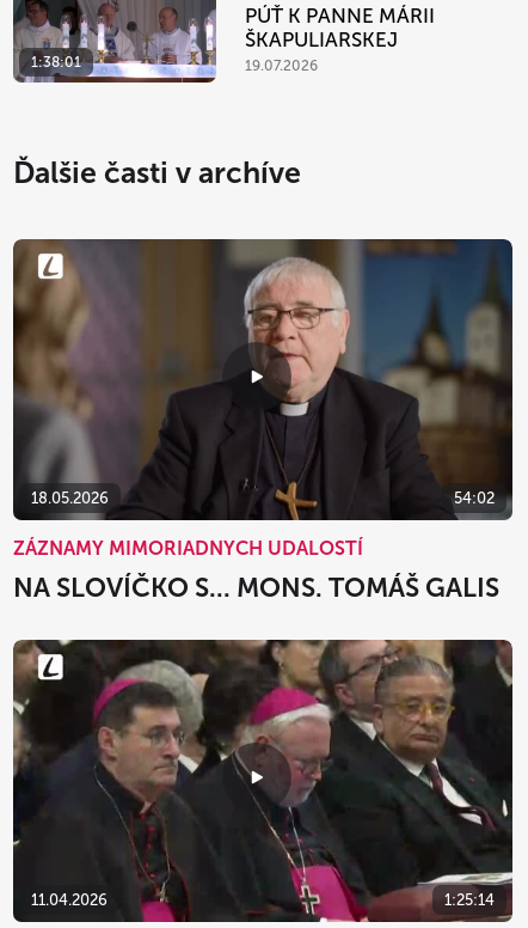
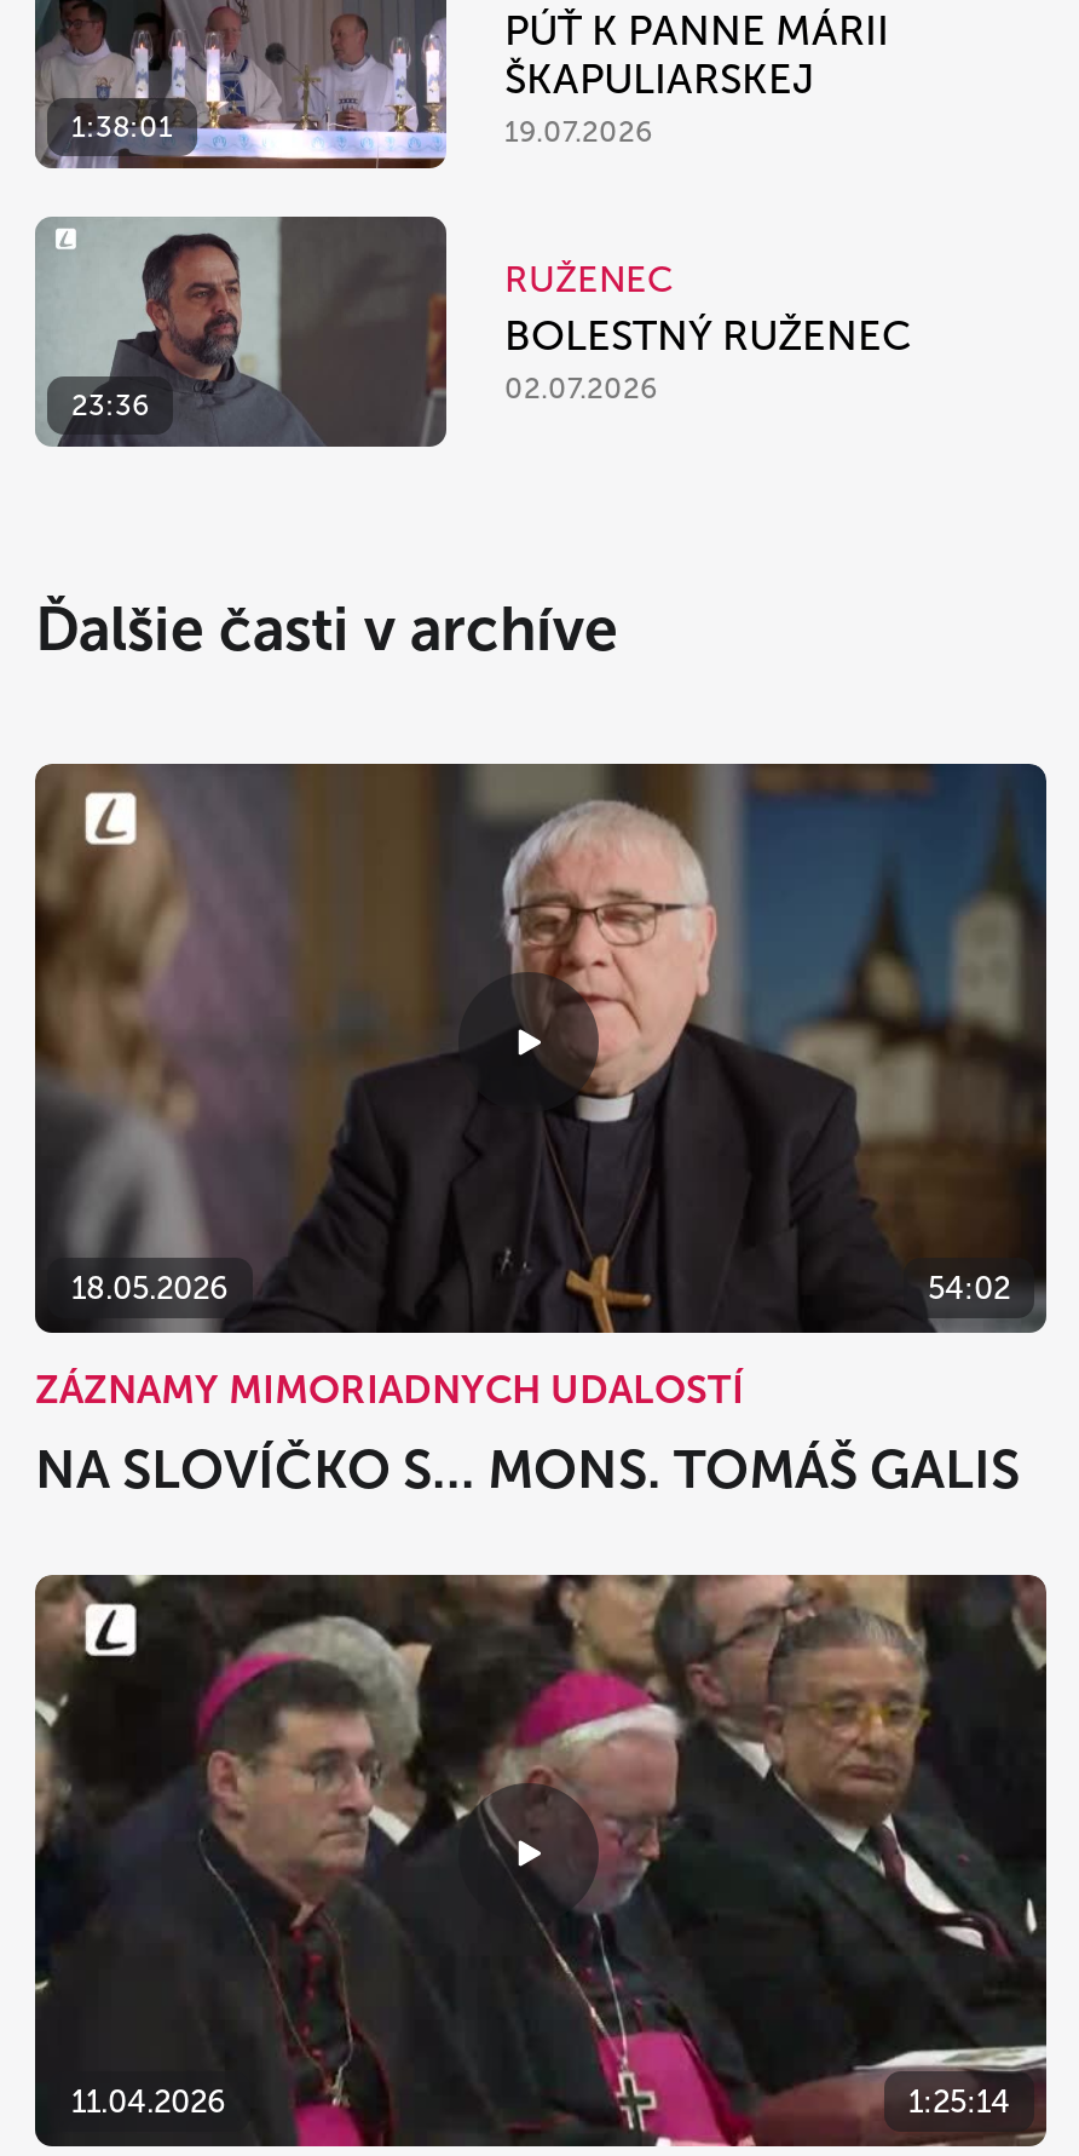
none -> [35,213,449,448] [image] | 23:36
none -> [504,258,911,406] RUŽENEC | BOLESTNÝ RUŽENEC | 02.07.2026

